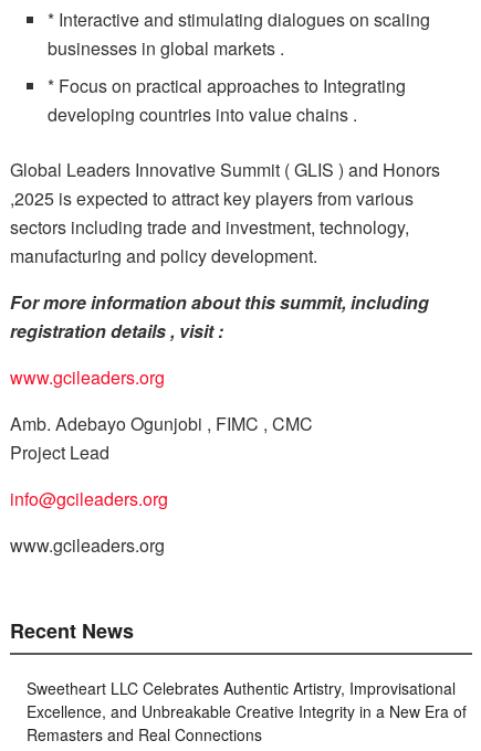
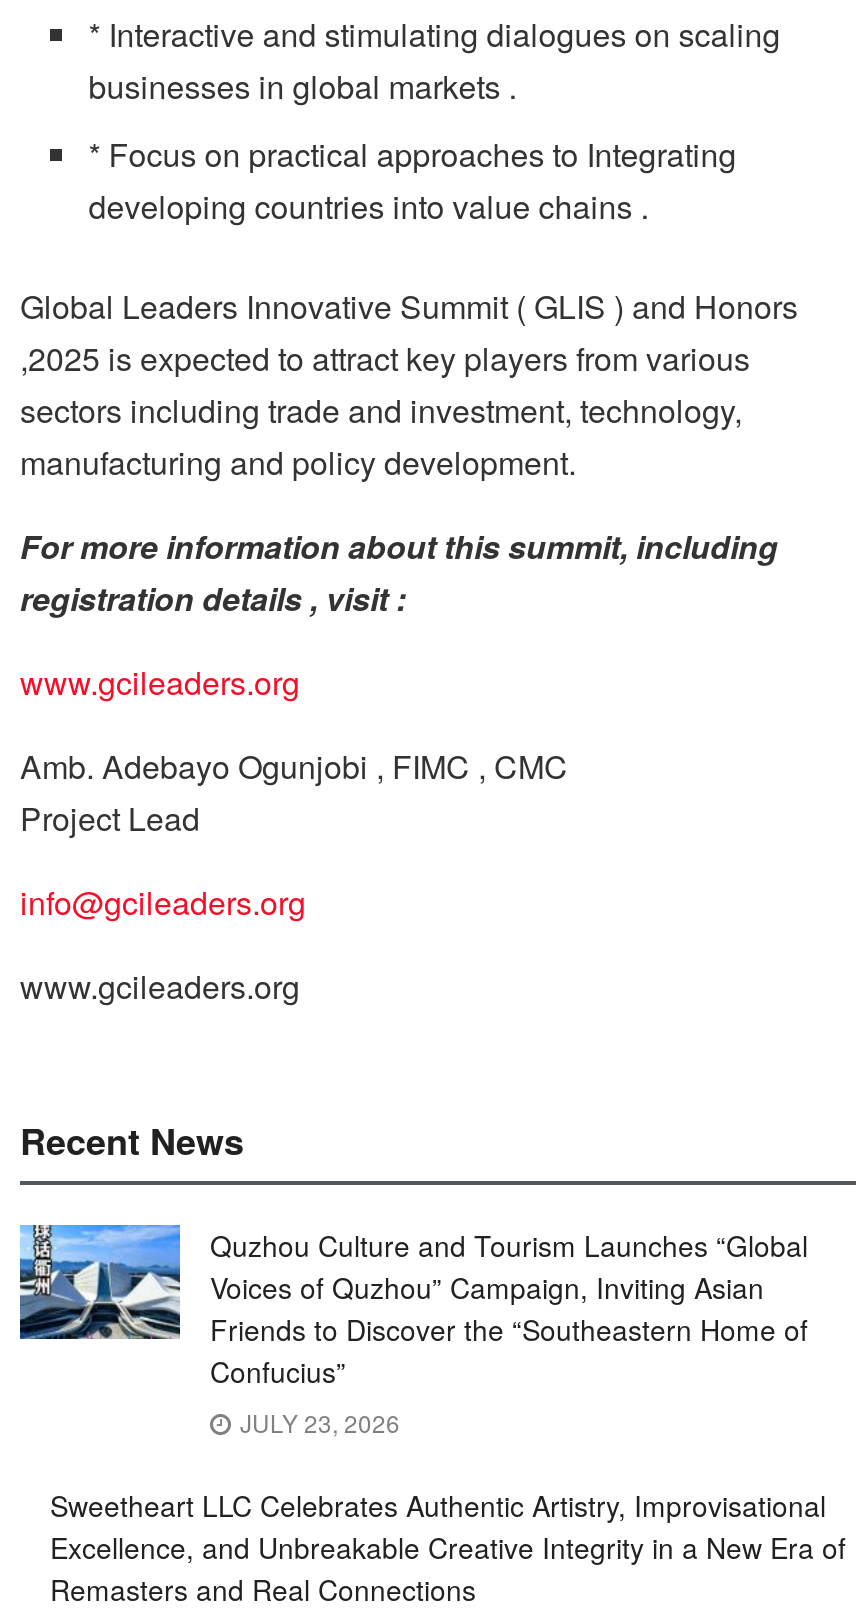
none -> [18,1223,808,1439] [image] | Quzhou Culture and Tourism Launches “Global | Voices of Quzhou” Campaign, Inviting Asian | Friends to Discover the “Southeastern Home of | Confucius” | JULY 23, 2026

